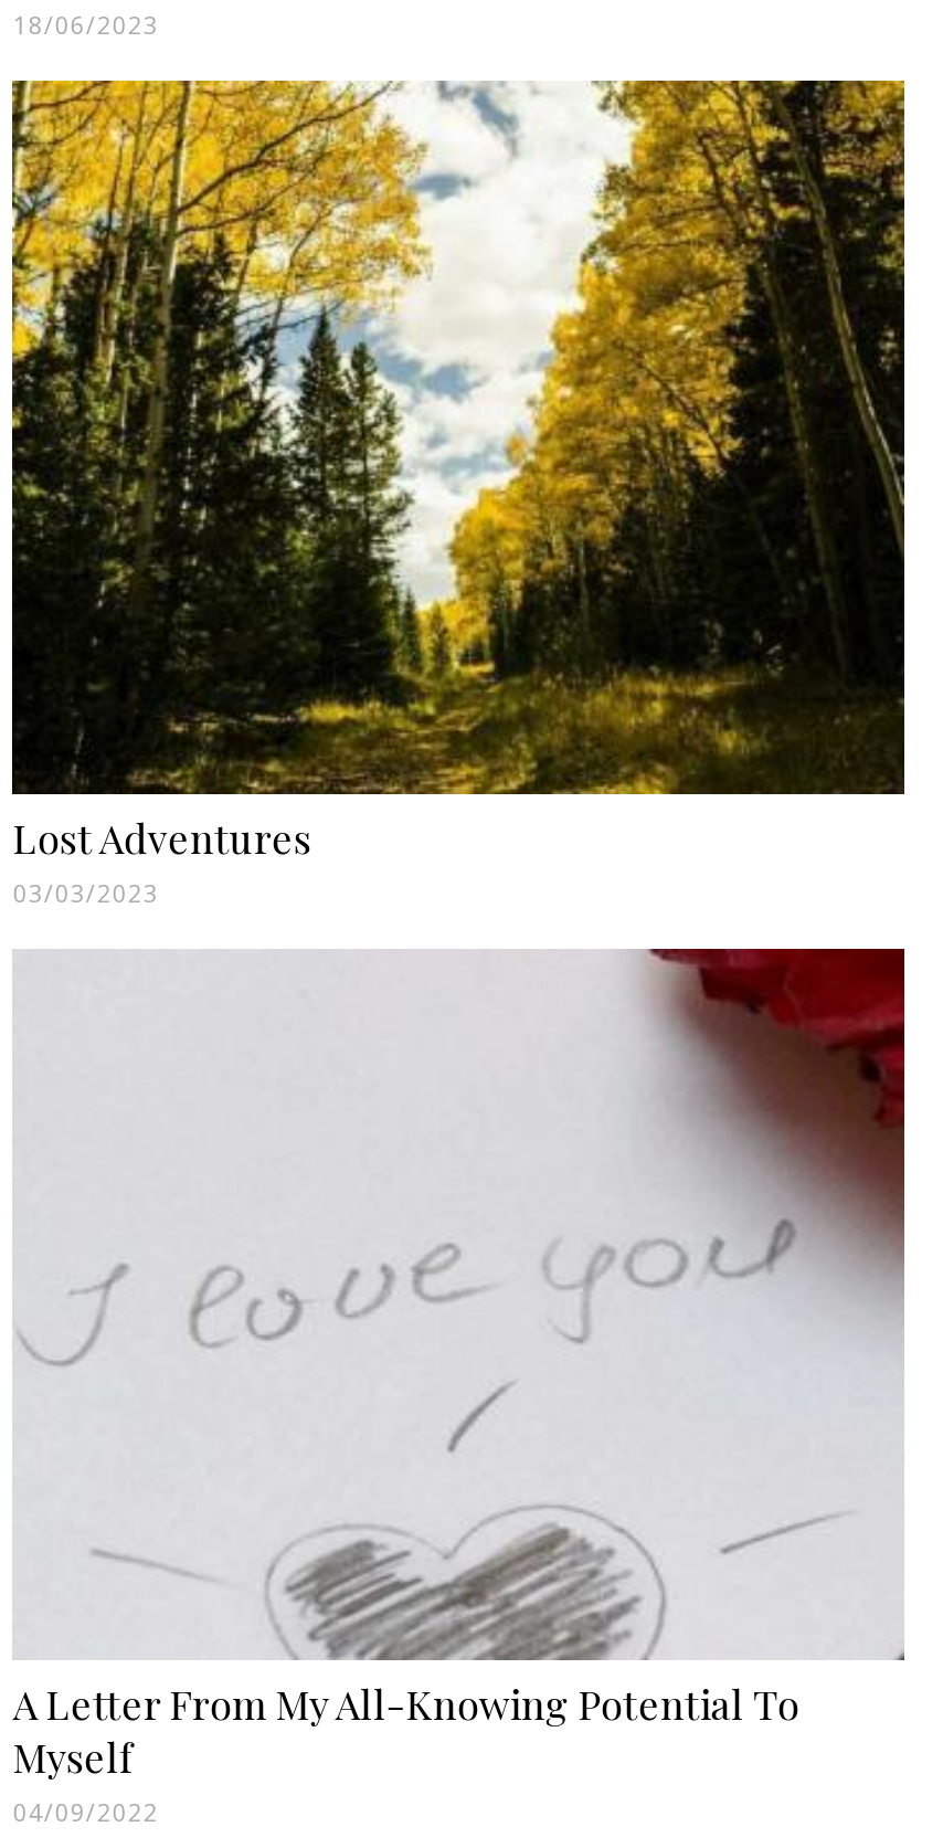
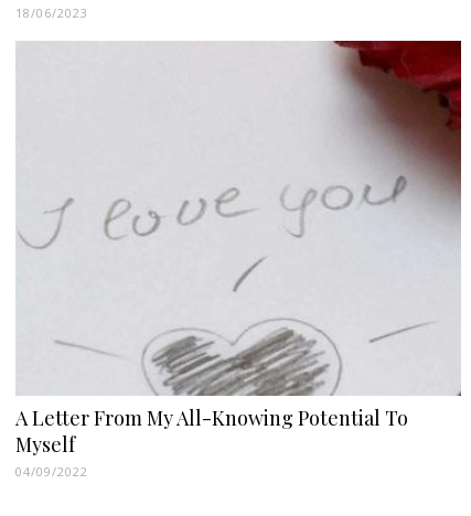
[10,77,907,908] [image] | Lost Adventures | 03/03/2023 -> none

